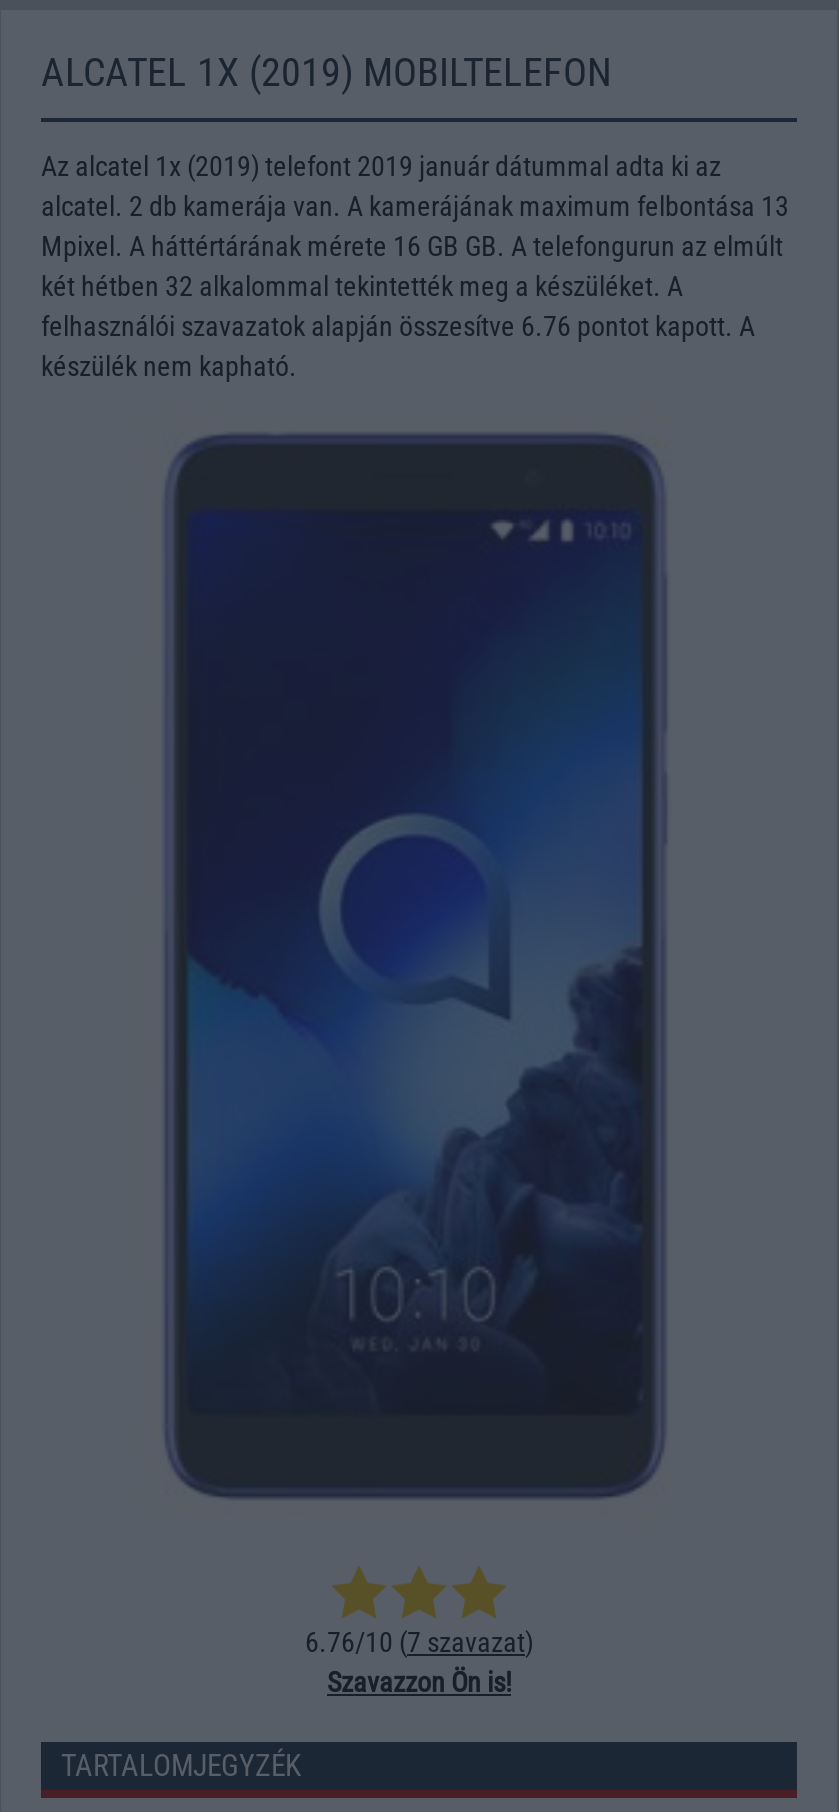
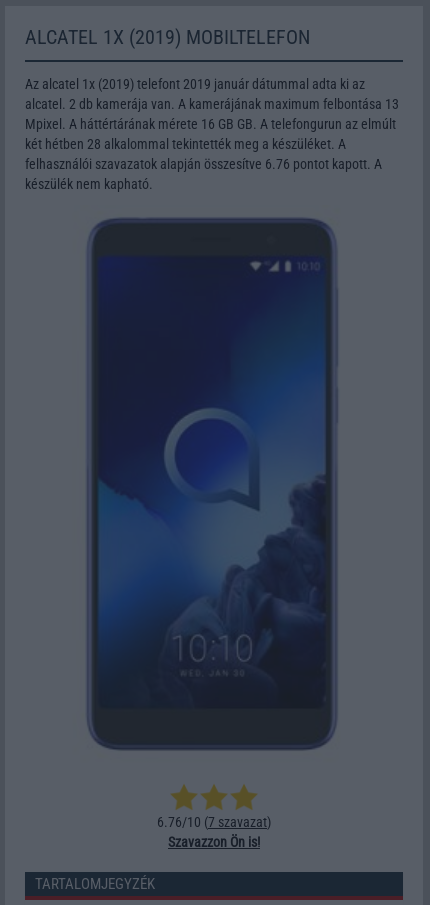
[41,270,683,302] két hétben 32 alkalommal tekintették meg a készüléket. A -> [25,136,346,152] két hétben 28 alkalommal tekintették meg a készüléket. A

